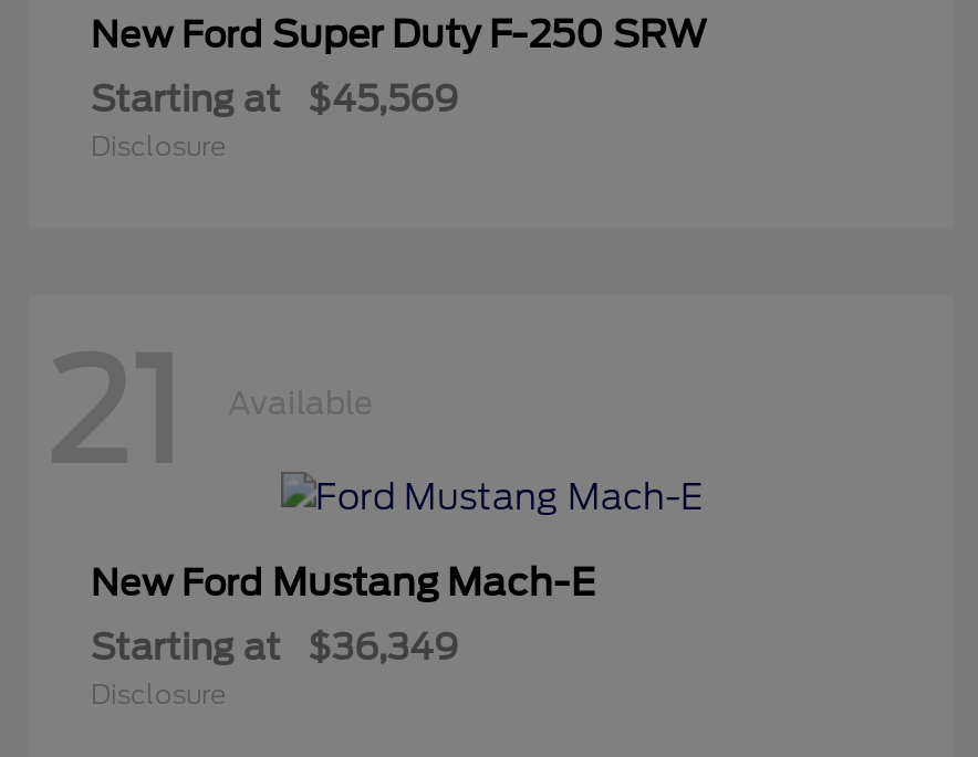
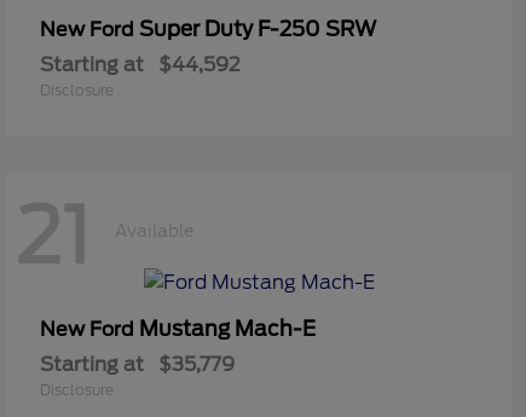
[91,79,458,121] Starting at $45,569 -> [40,54,241,77] Starting at $44,592
[91,627,458,669] Starting at $36,349 -> [40,353,235,376] Starting at $35,779

